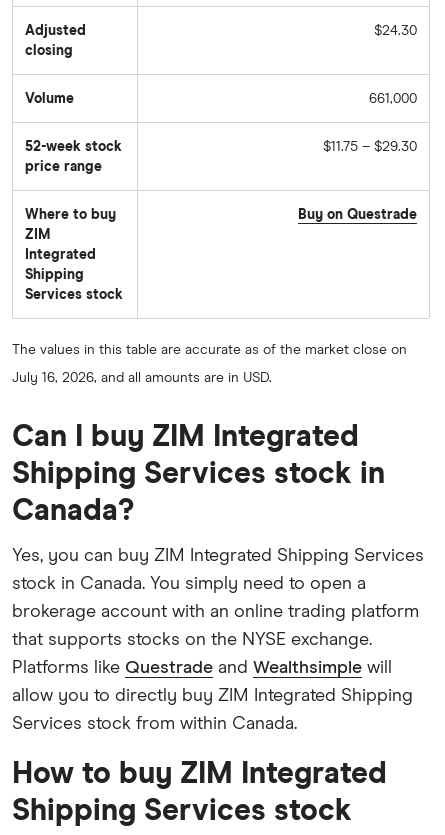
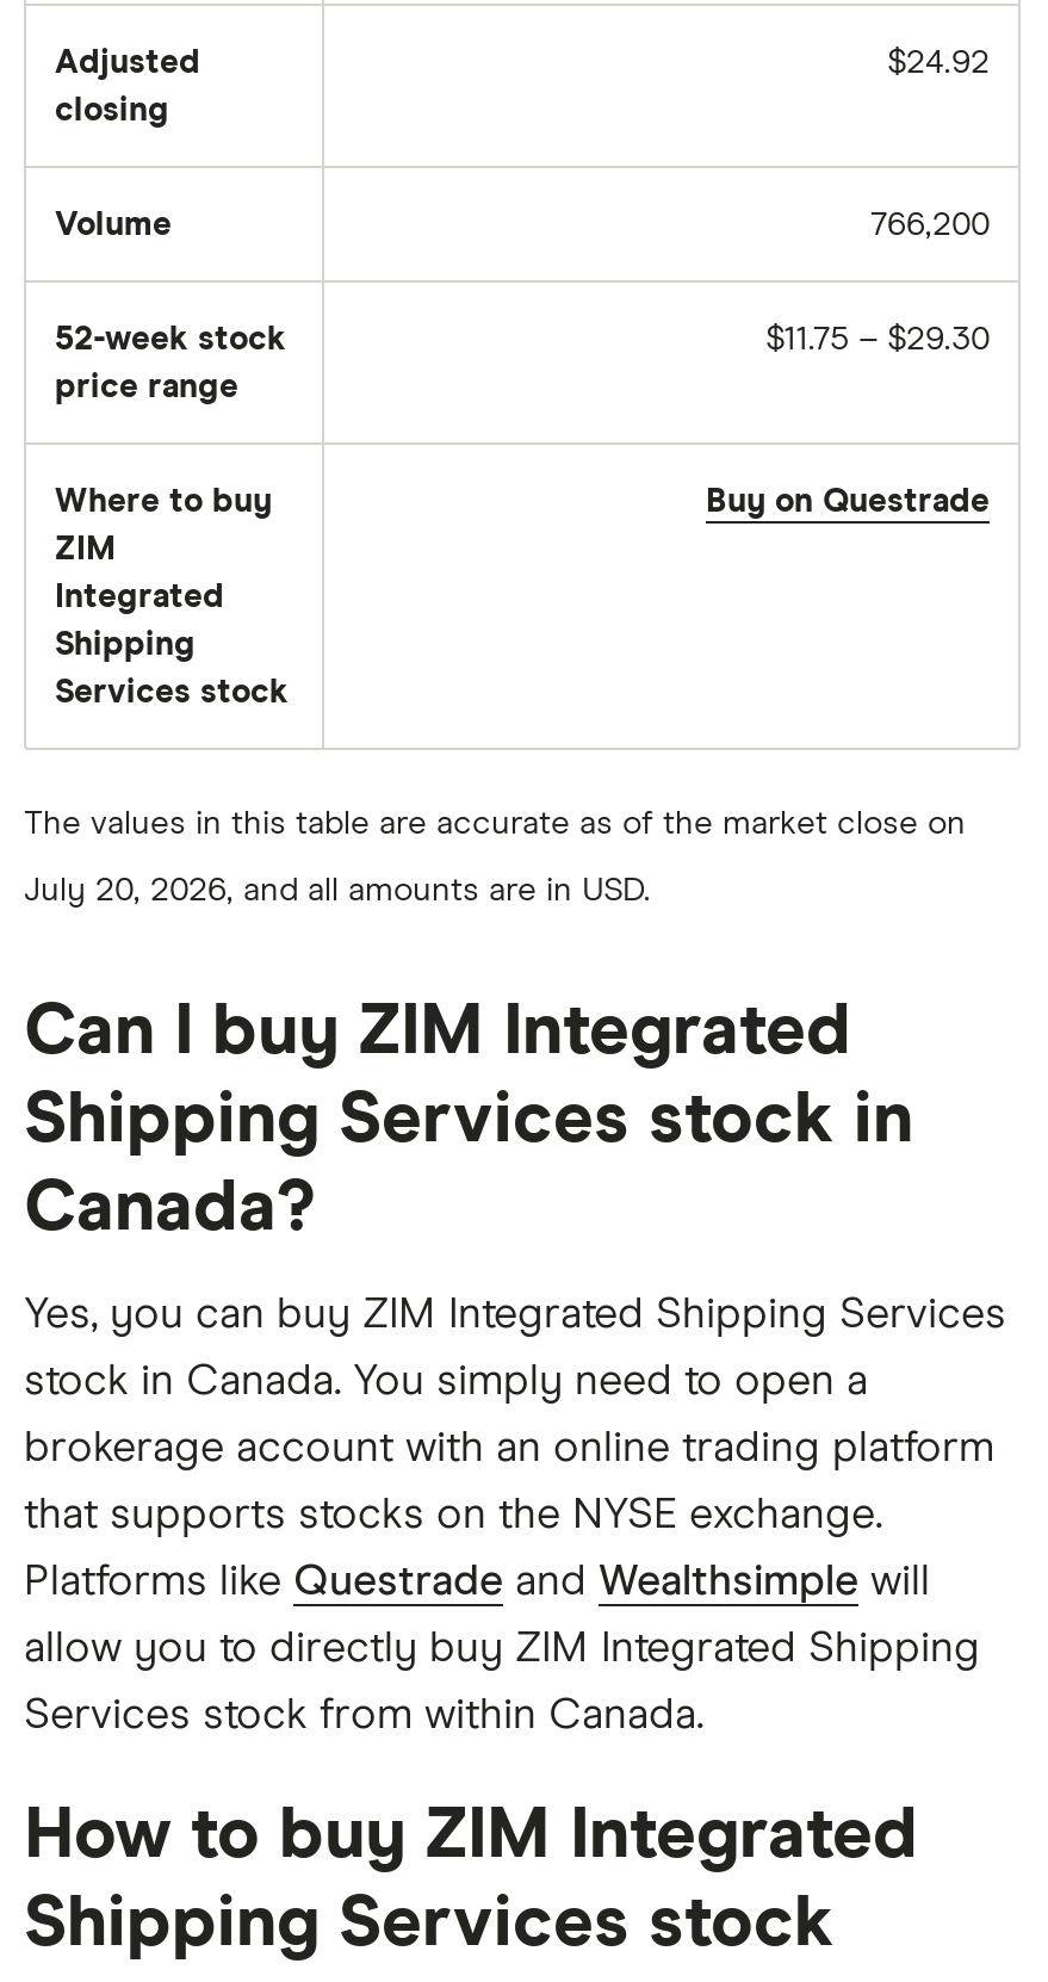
[374,24,417,38] $24.30 -> [887,47,990,80] $24.92
[369,92,417,106] 661,000 -> [870,209,990,242] 766,200
[12,371,272,385] July 16, 2026, and all amounts are in USD. -> [24,874,651,908] July 20, 2026, and all amounts are in USD.

